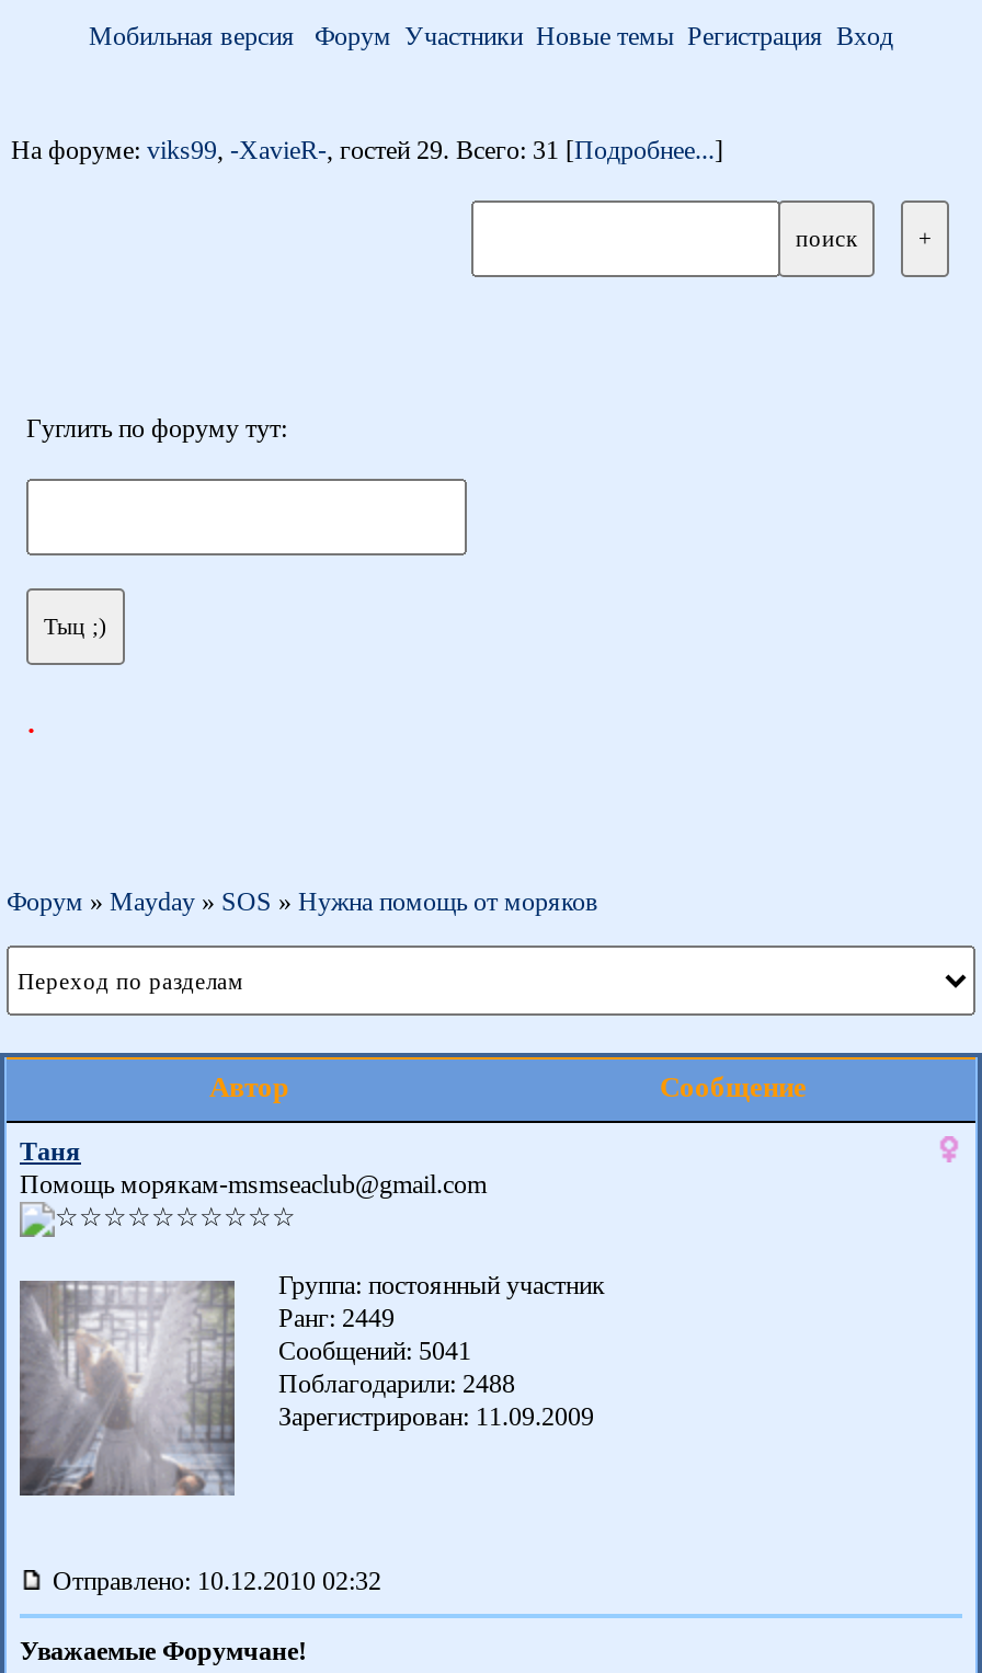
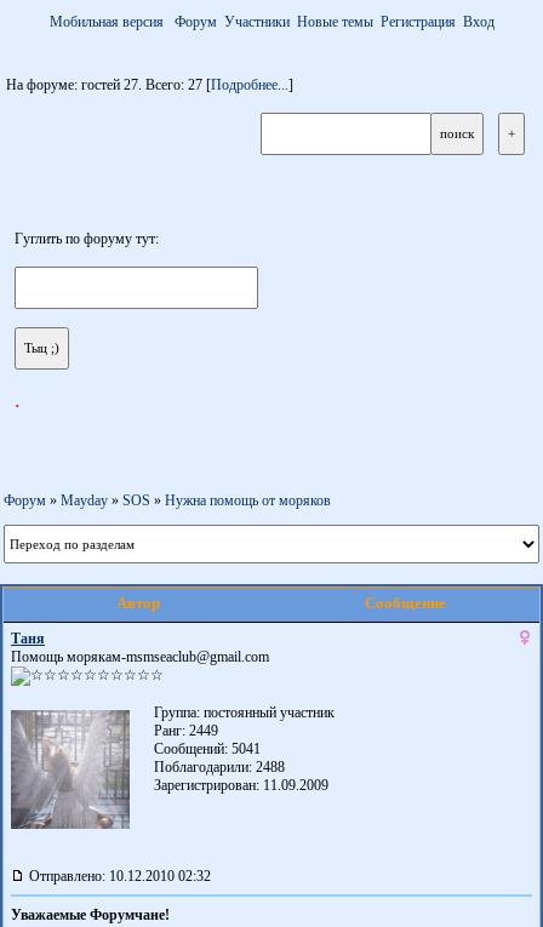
[11,135,723,165] На форуме: viks99, -XavieR-, гостей 29. Всего: 31 [Подробнее...] -> [6,76,293,93] На форуме: гостей 27. Всего: 27 [Подробнее...]

